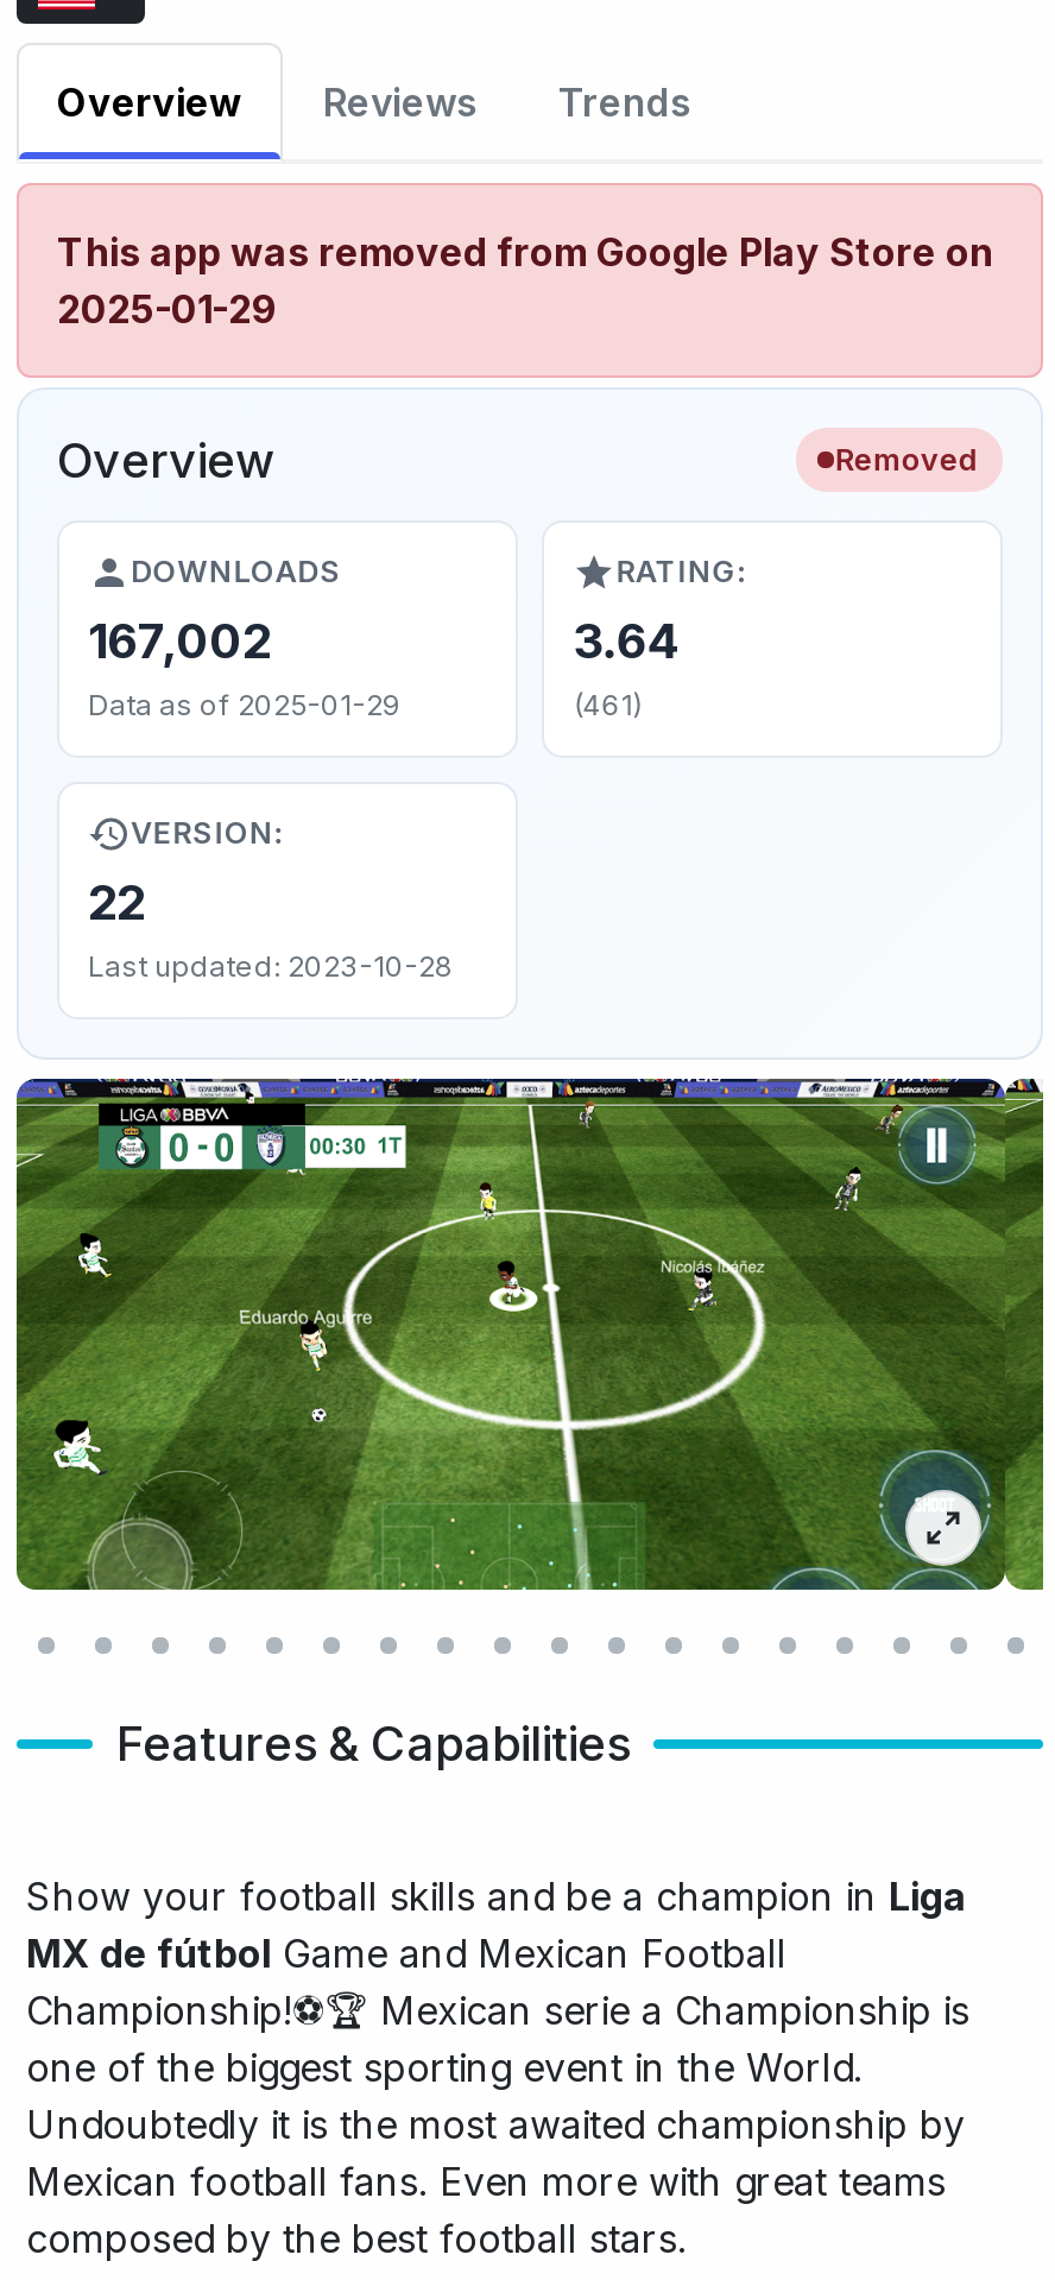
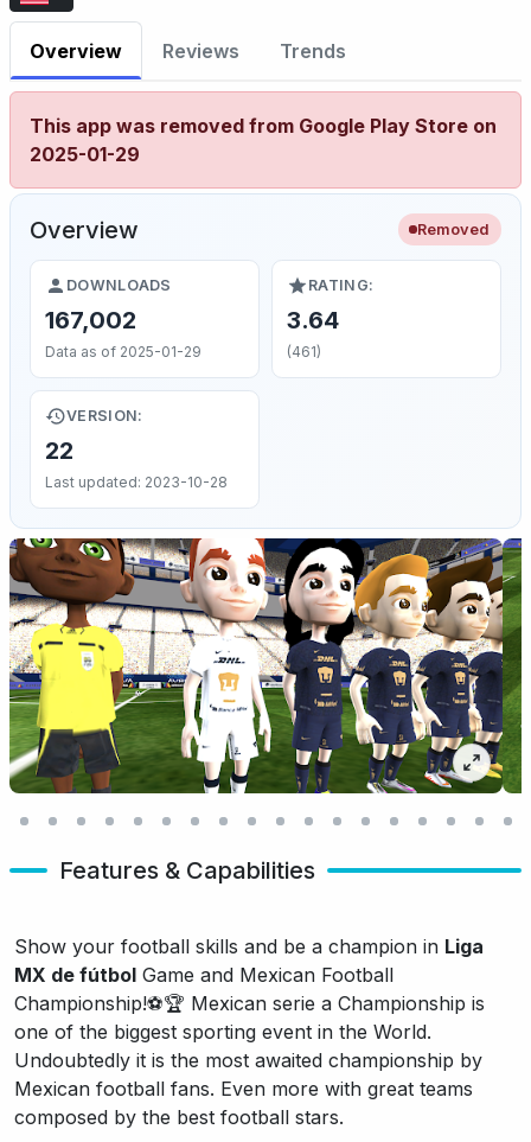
[14,1076,1043,1592] [image] -> [8,537,523,795] [image]

